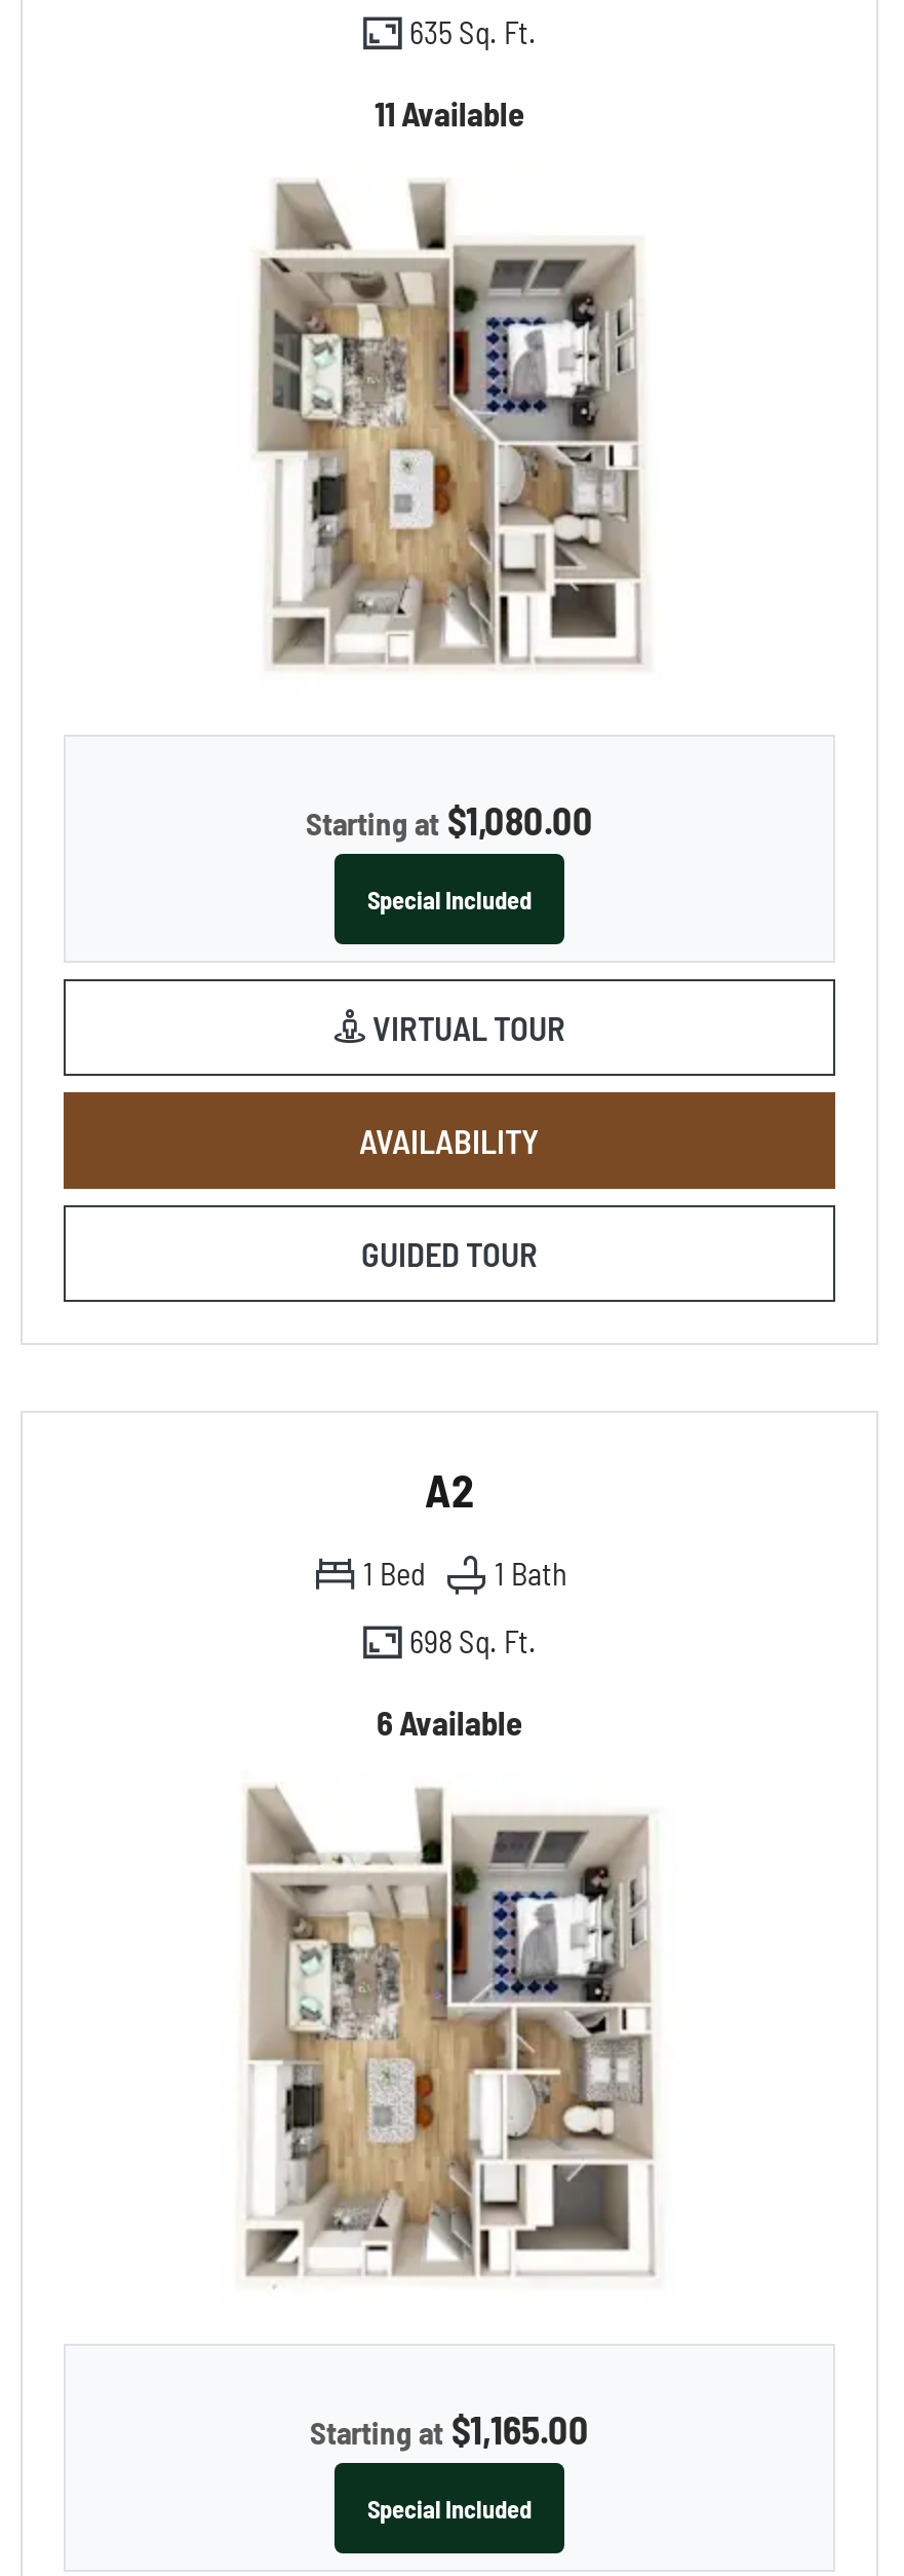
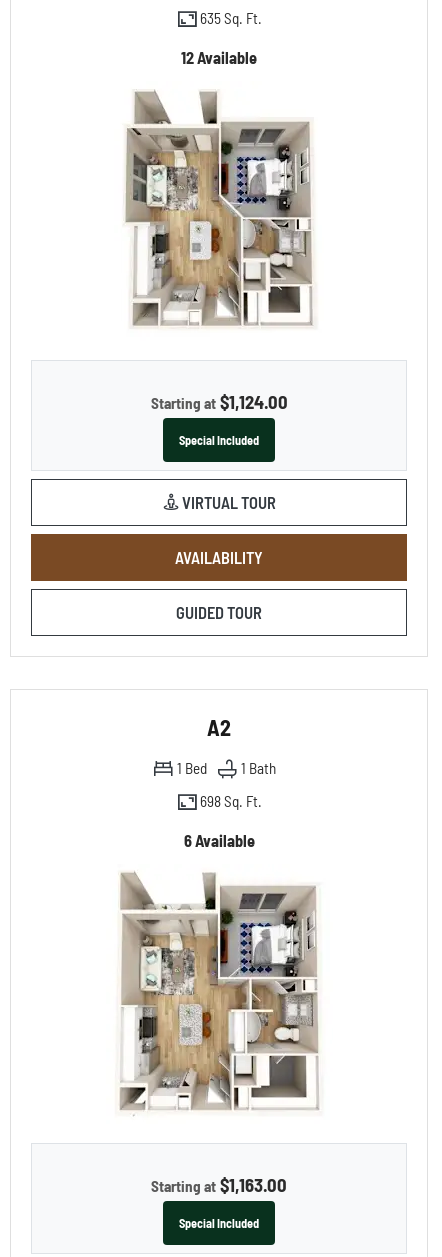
[375,94,524,133] 11 Available -> [181,48,257,67] 12 Available
[306,797,593,844] Starting at $1,080.00 -> [150,390,287,413] Starting at $1,124.00
[310,2406,589,2453] Starting at $1,165.00 -> [151,1173,287,1196] Starting at $1,163.00

